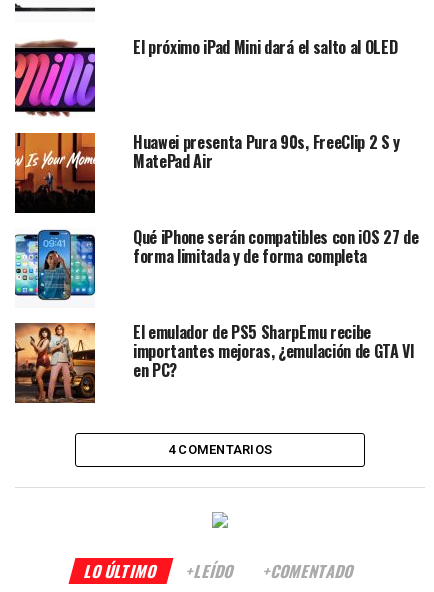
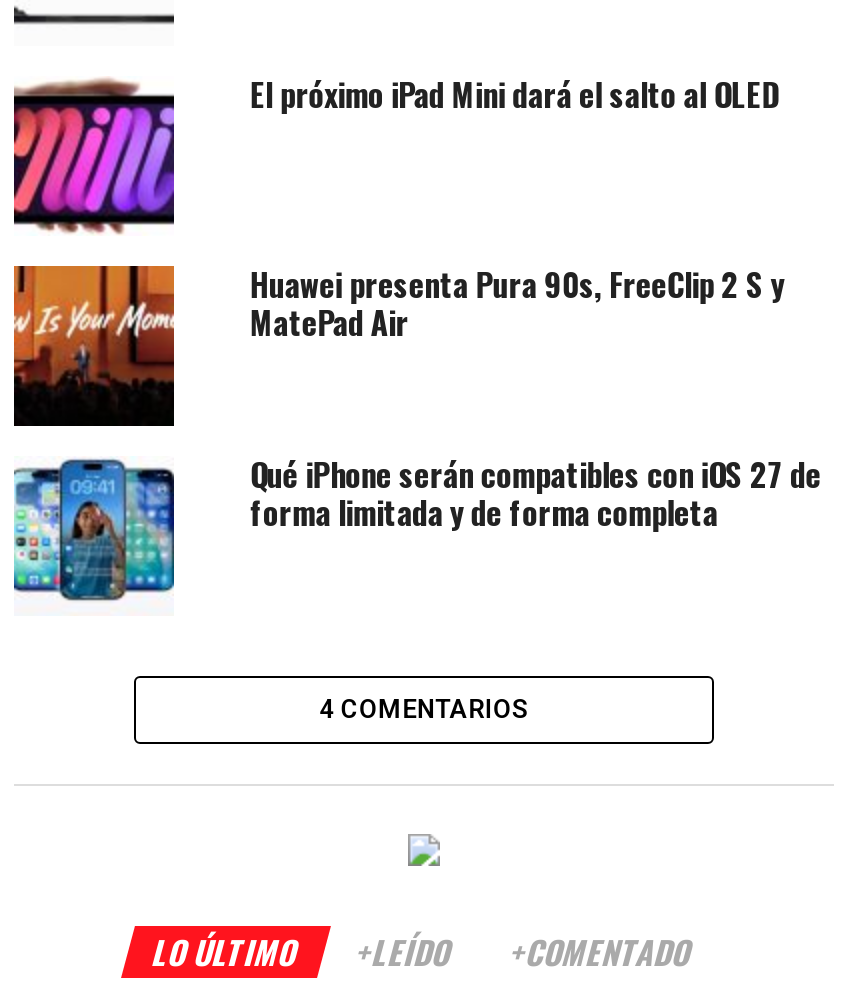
[14,320,415,404] [image] | El emulador de PS5 SharpEmu recibe | importantes mejoras, ¿emulación de GTA VI | en PC? -> none

